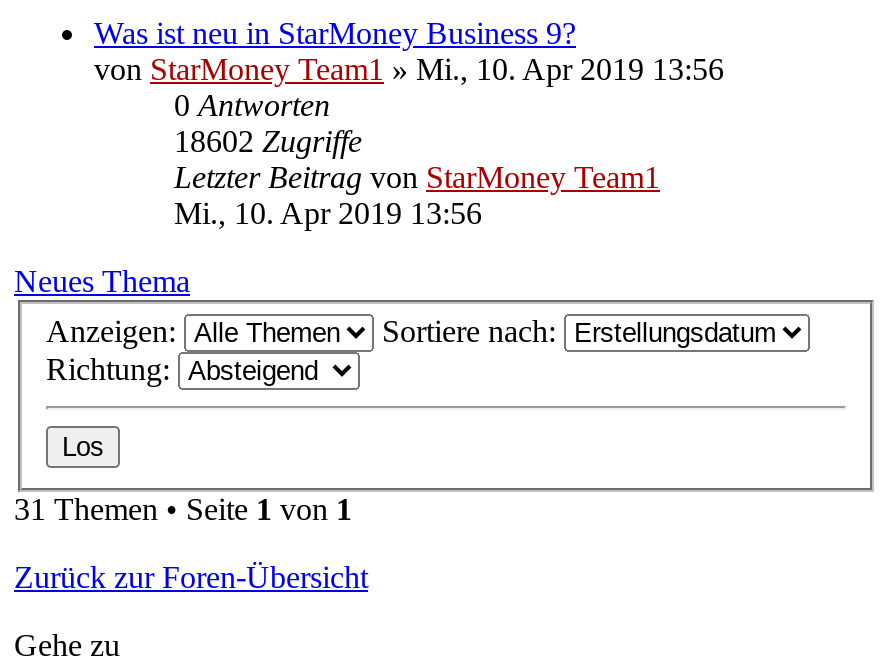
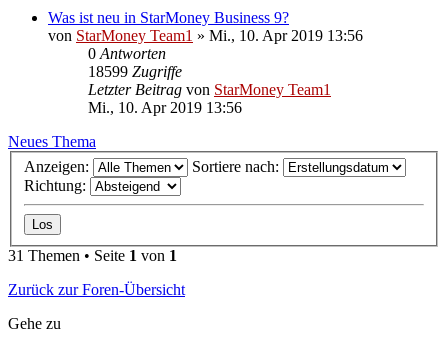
[174,124,362,158] 18602 Zugriffe -> [88,63,182,80] 18599 Zugriffe

